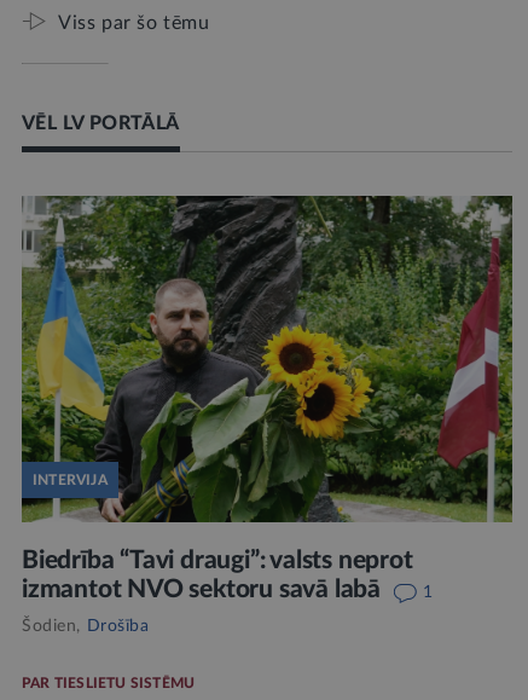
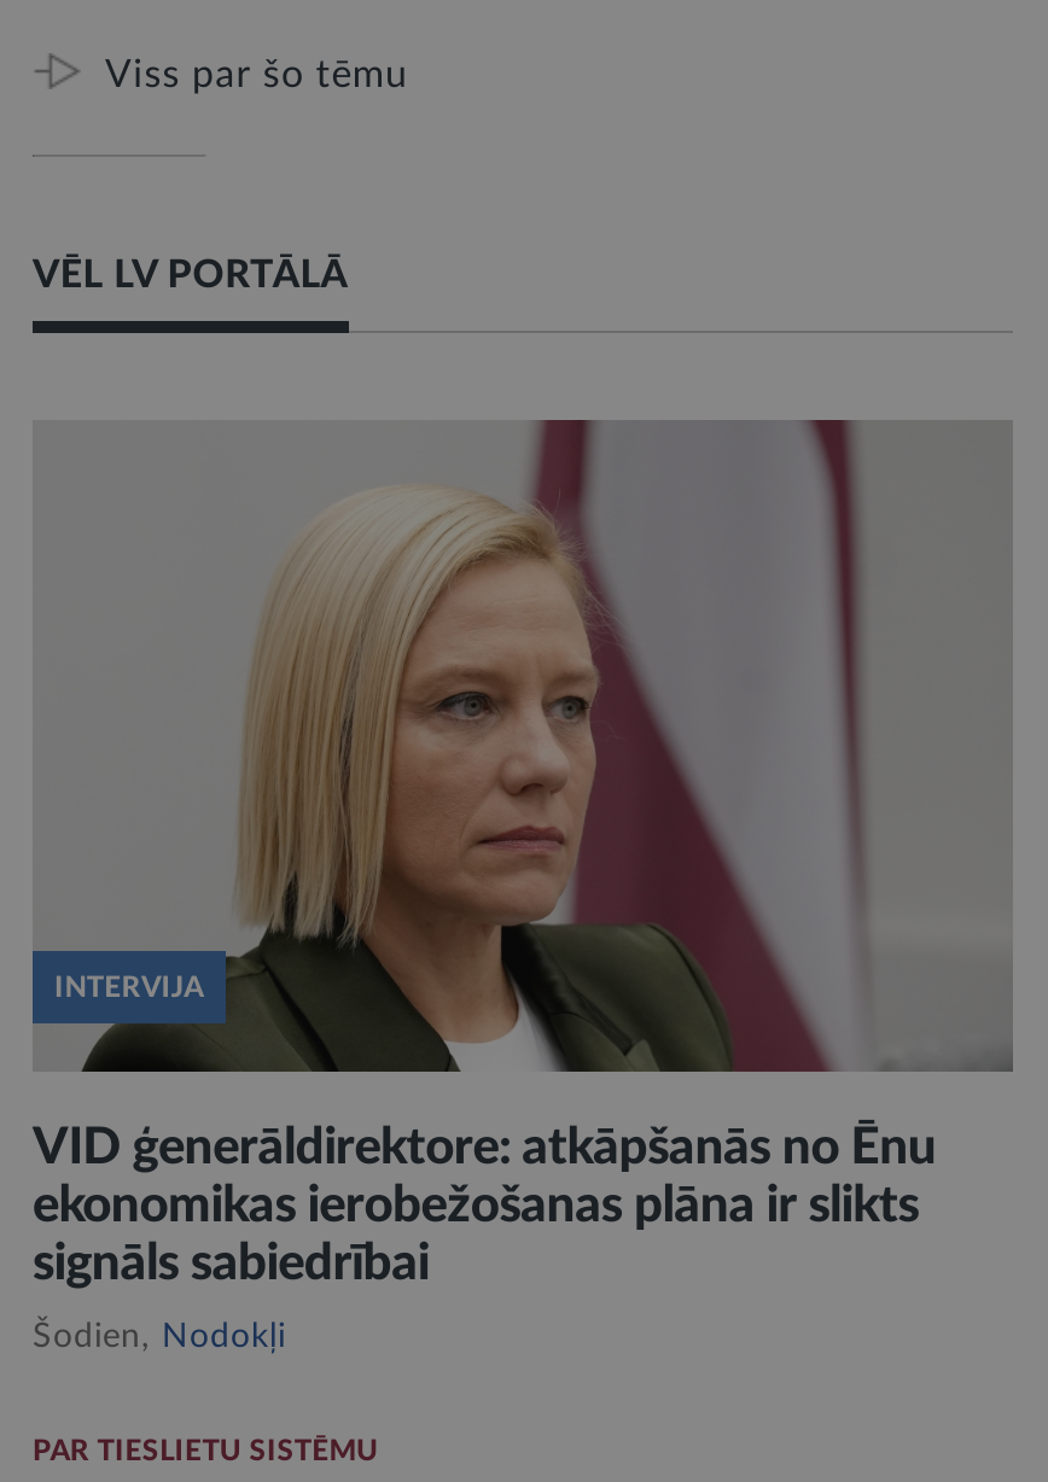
[21,195,514,602] [image] | Biedrība “Tavi draugi”: valsts neprot | izmantot NVO sektoru savā labā | 1 -> [33,418,1013,1289] [image] | VID ģenerāldirektore: atkāpšanās no Ēnu | ekonomikas ierobežošanas plāna ir slikts | signāls sabiedrībai
[22,618,149,635] Šodien, Drošība -> [33,1321,286,1354] Šodien, Nodokļi

